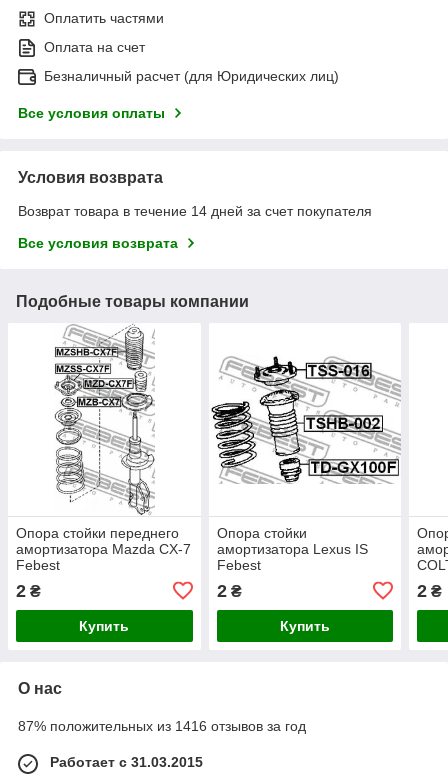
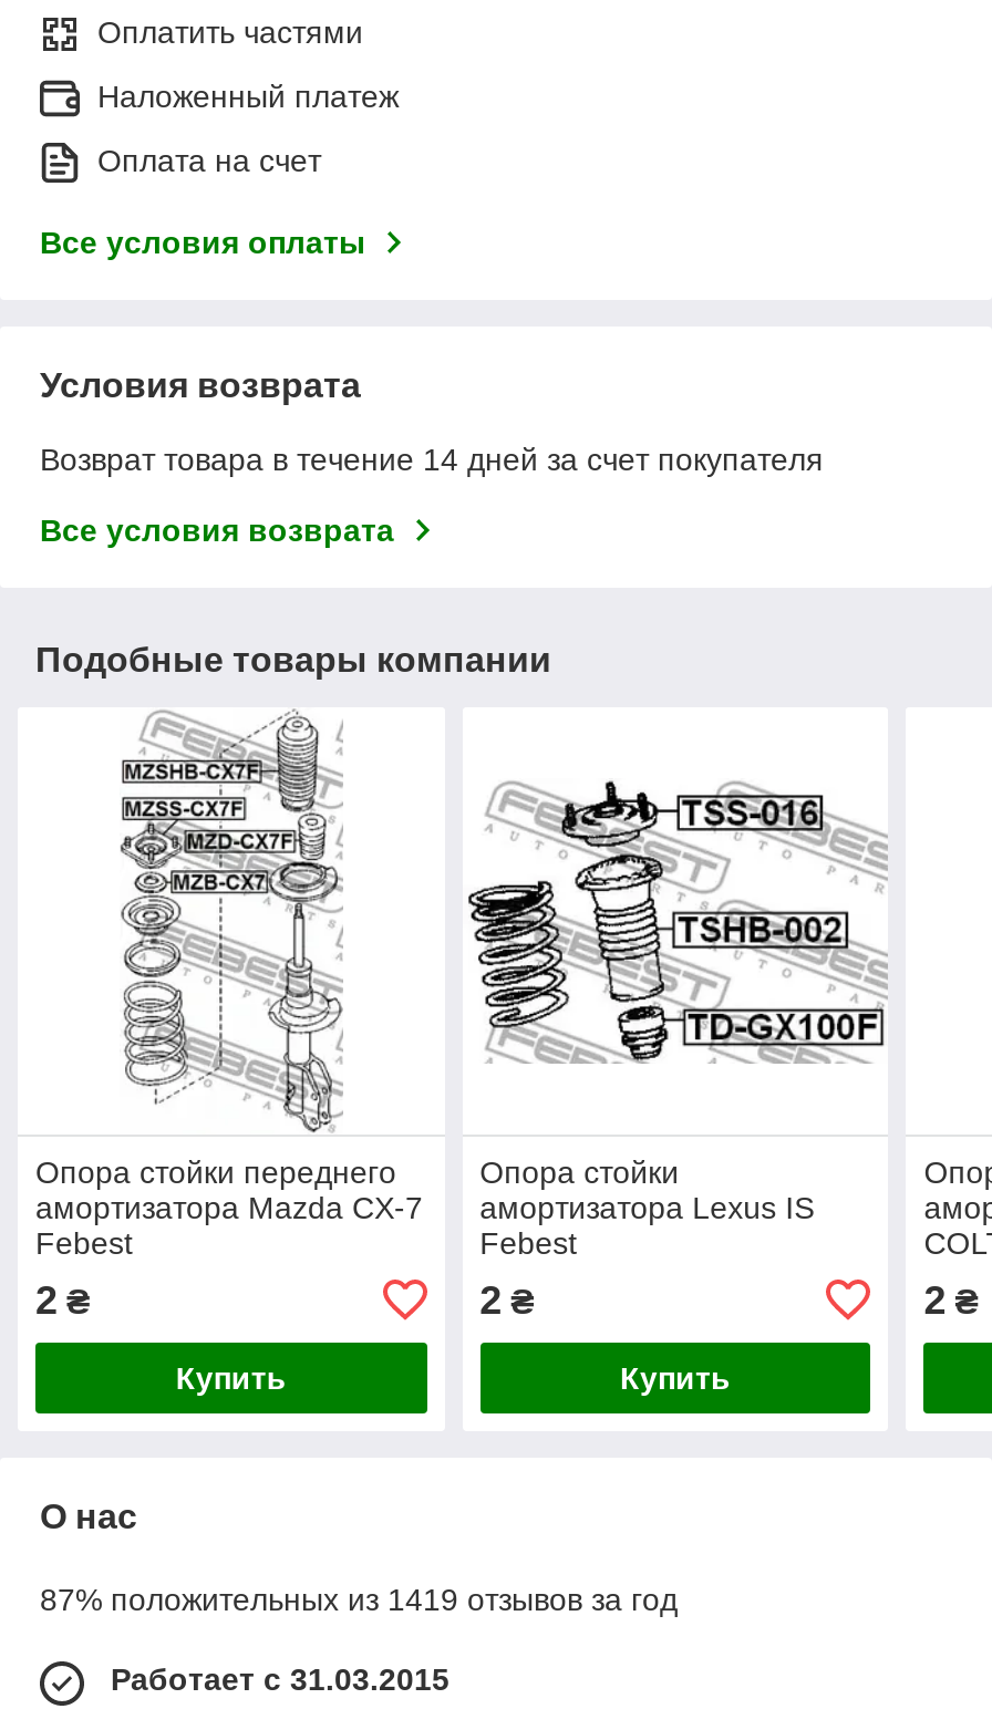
none -> [97,79,399,114] Наложенный платеж
moved [44,39,145,55] -> [97,143,321,179]: Оплата на счет
[44,68,339,84] Безналичный расчет (для Юридических лиц) -> none
[18,718,306,734] 87% положительных из 1416 отзывов за год -> [40,1581,678,1617] 87% положительных из 1419 отзывов за год

